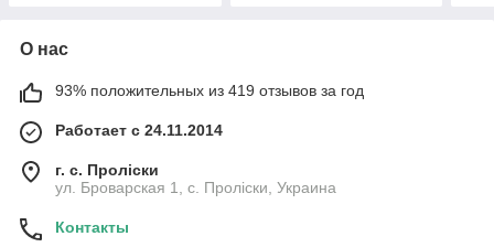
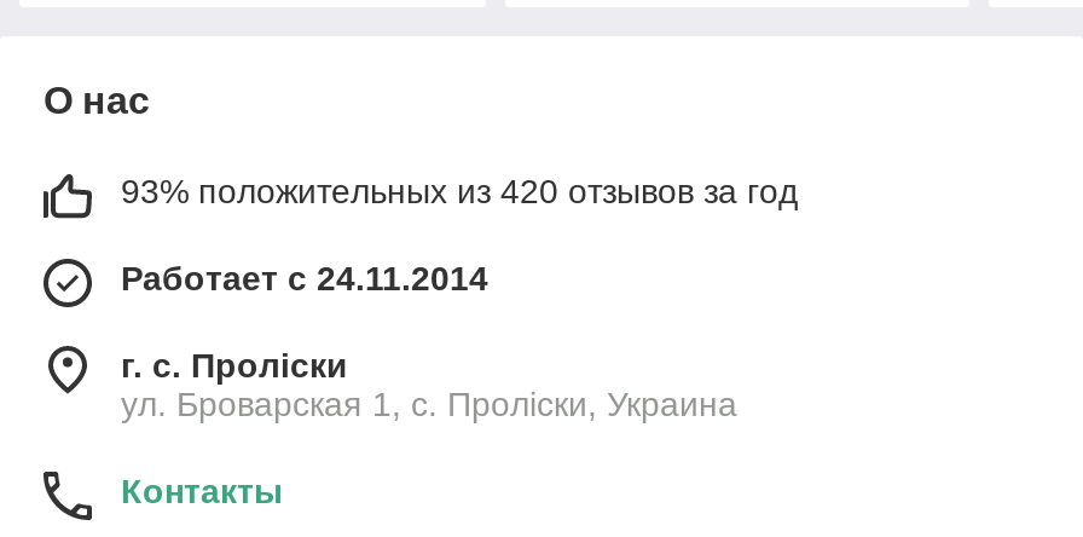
[55,81,364,99] 93% положительных из 419 отзывов за год -> [121,171,798,210] 93% положительных из 420 отзывов за год

